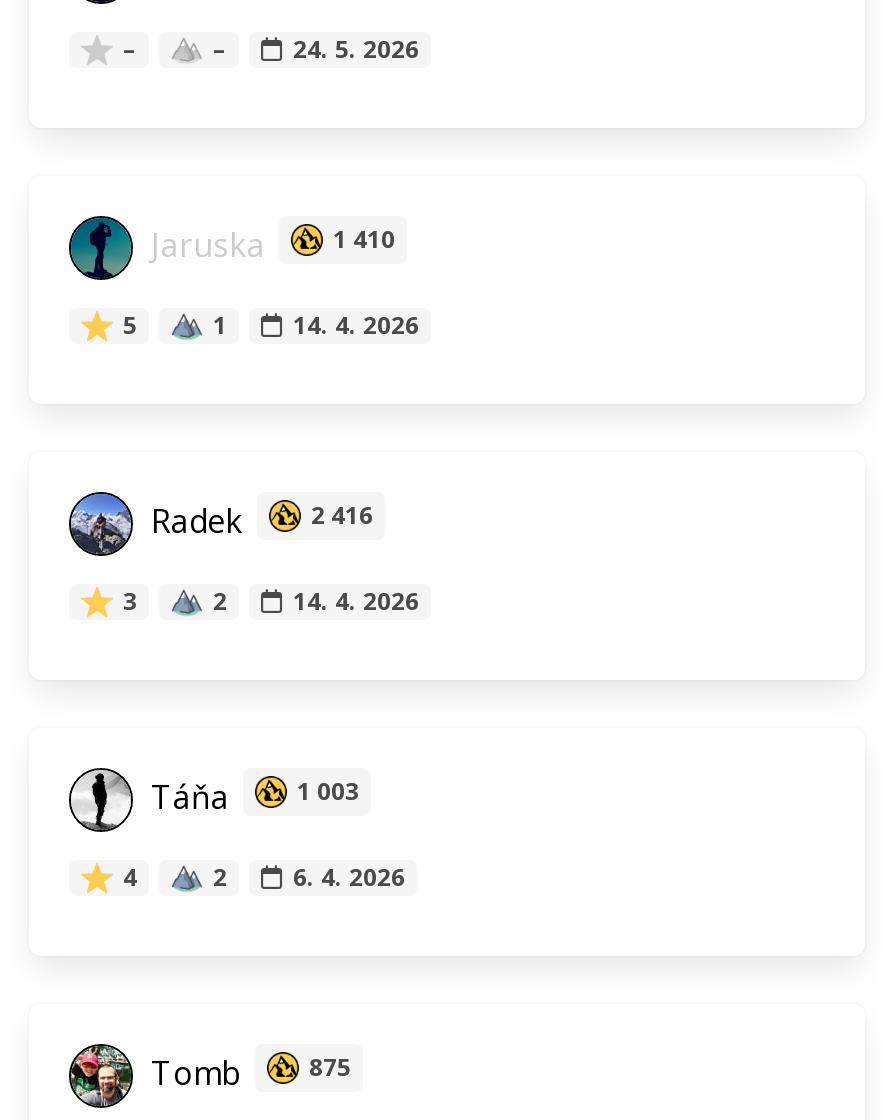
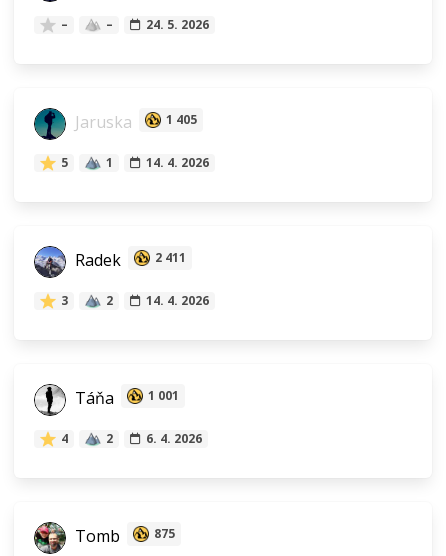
[143,222,395,266] Jaruska 1 410 -> [71,111,197,133] Jaruska 1 405
[143,498,373,542] Radek 2 416 -> [71,249,186,271] Radek 2 411
[143,774,359,818] Táňa 1 003 -> [71,387,179,409] Táňa 1 001

